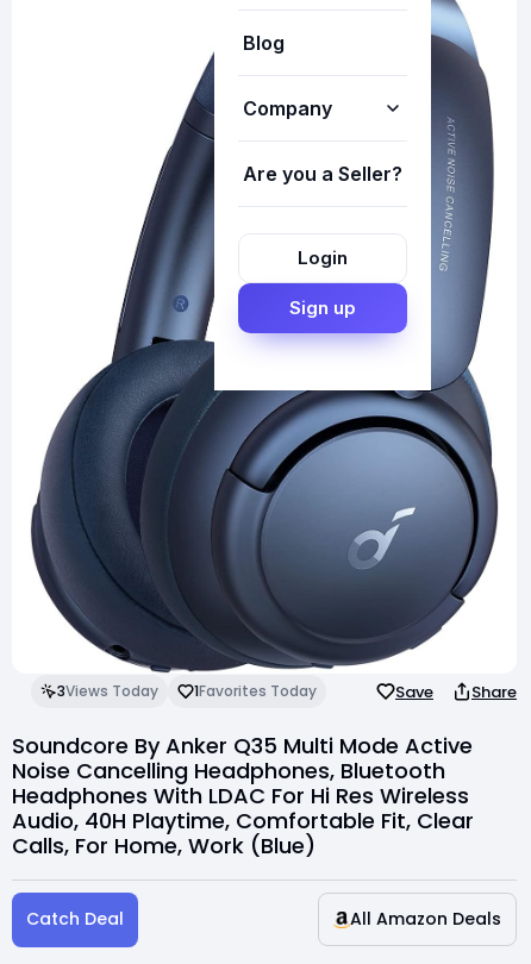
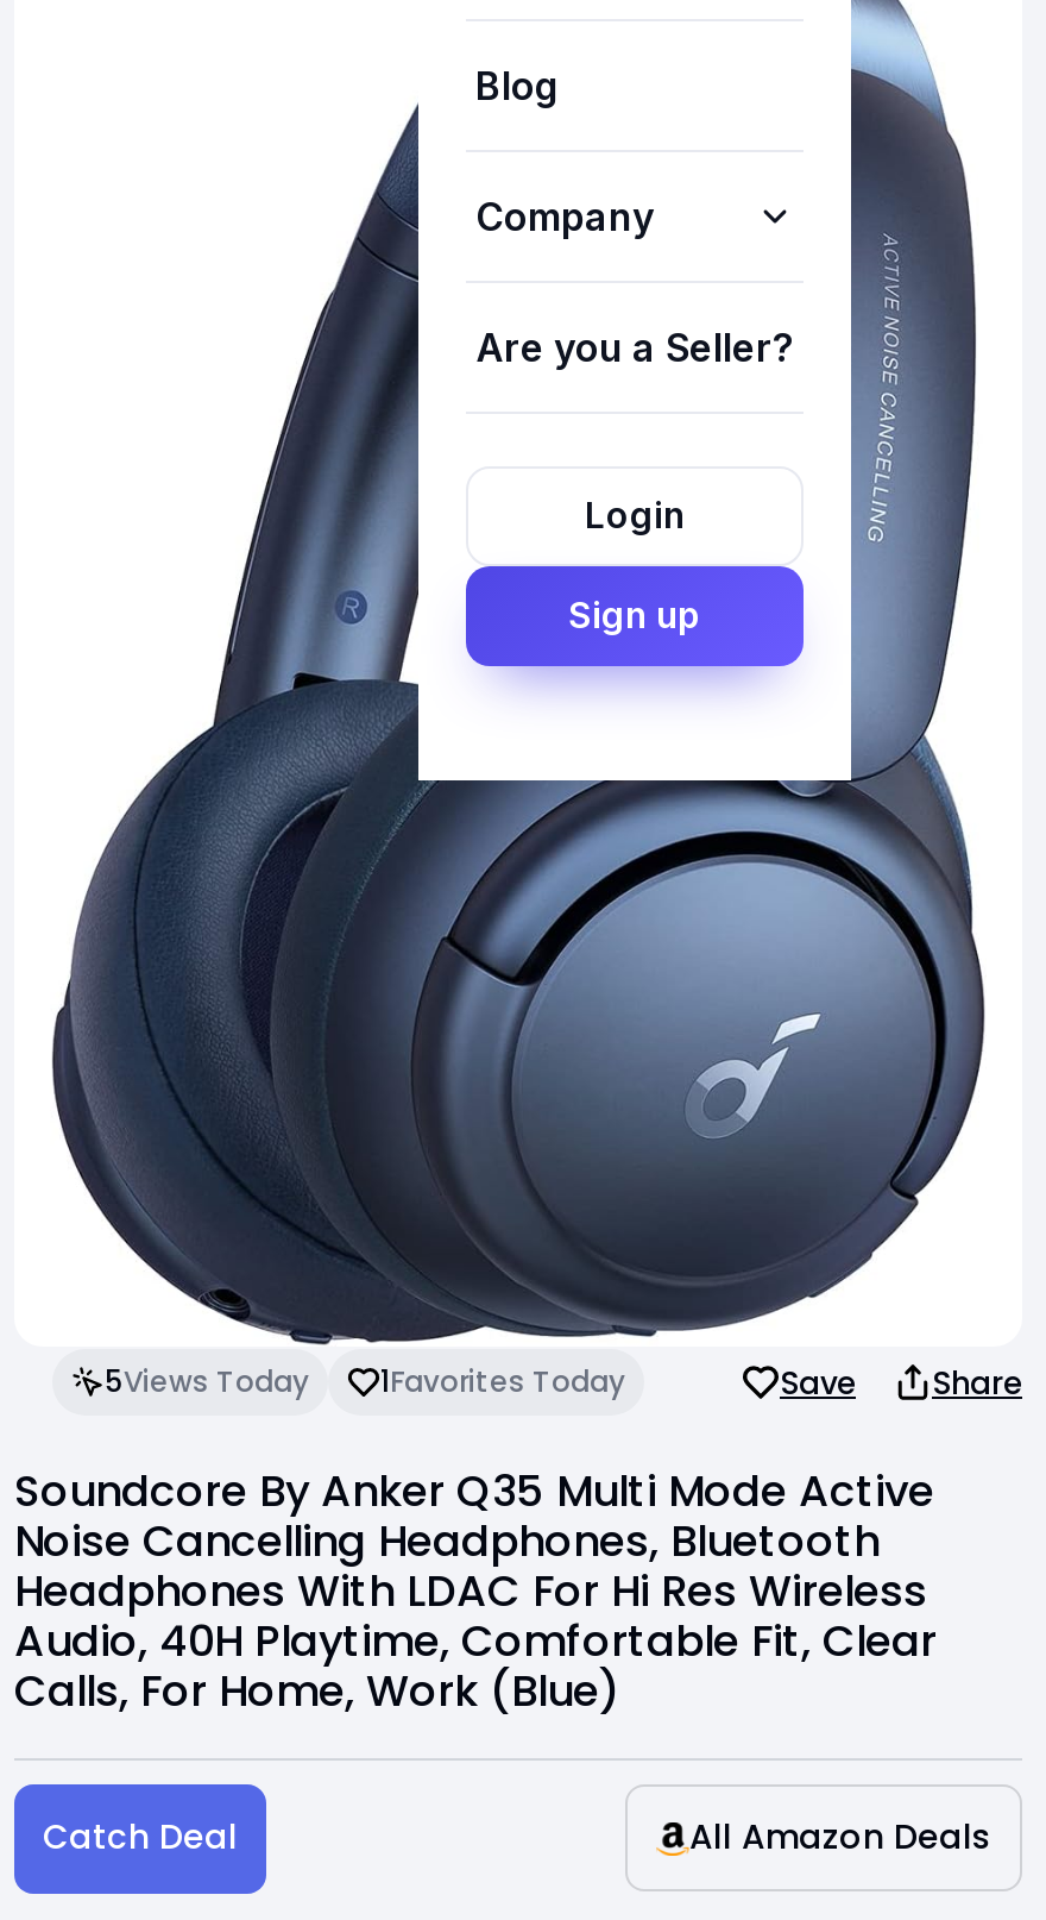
[57,681,158,701] 3Views Today -> [105,1362,309,1402] 5Views Today

